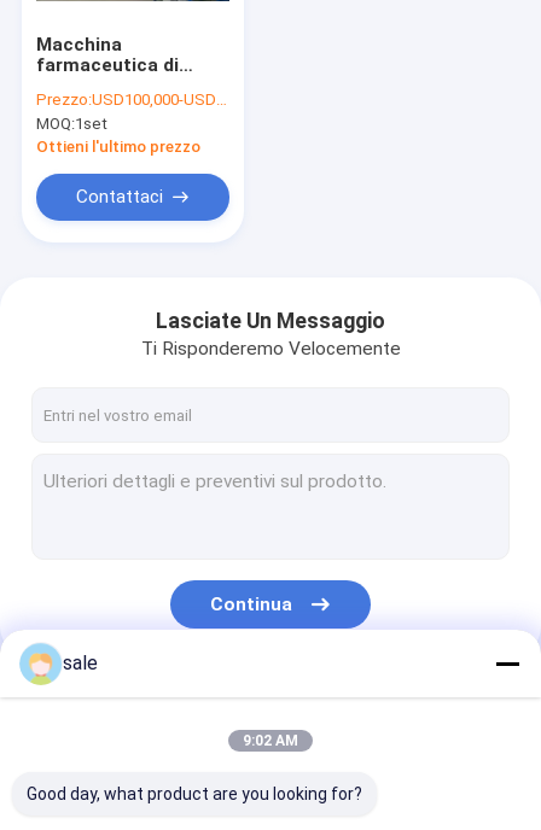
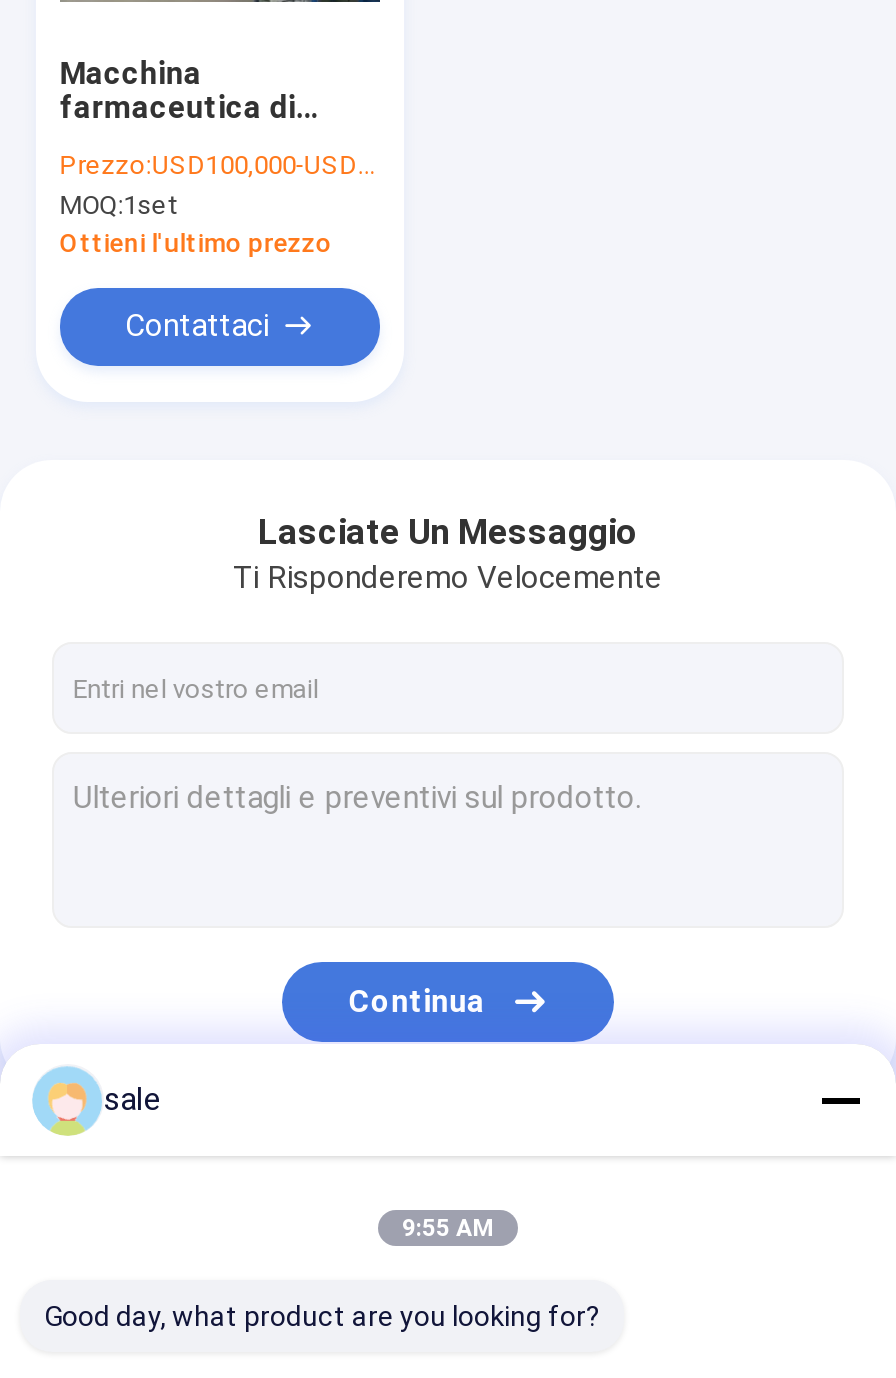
[243,732,298,749] 9:02 AM -> [402,1214,494,1242] 9:55 AM

